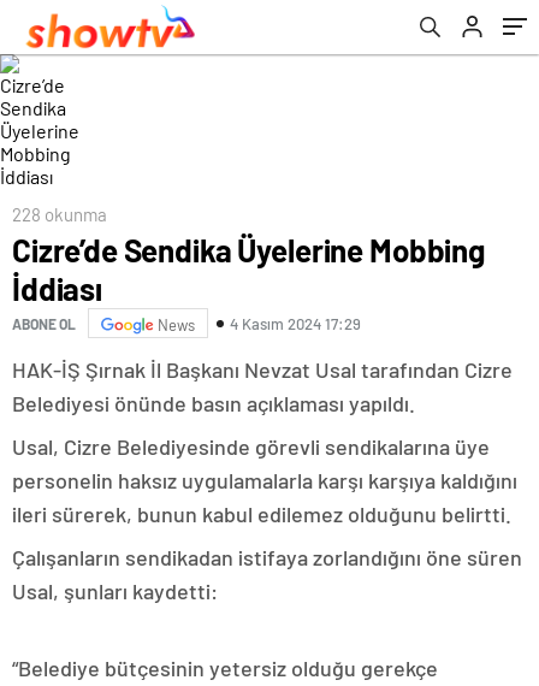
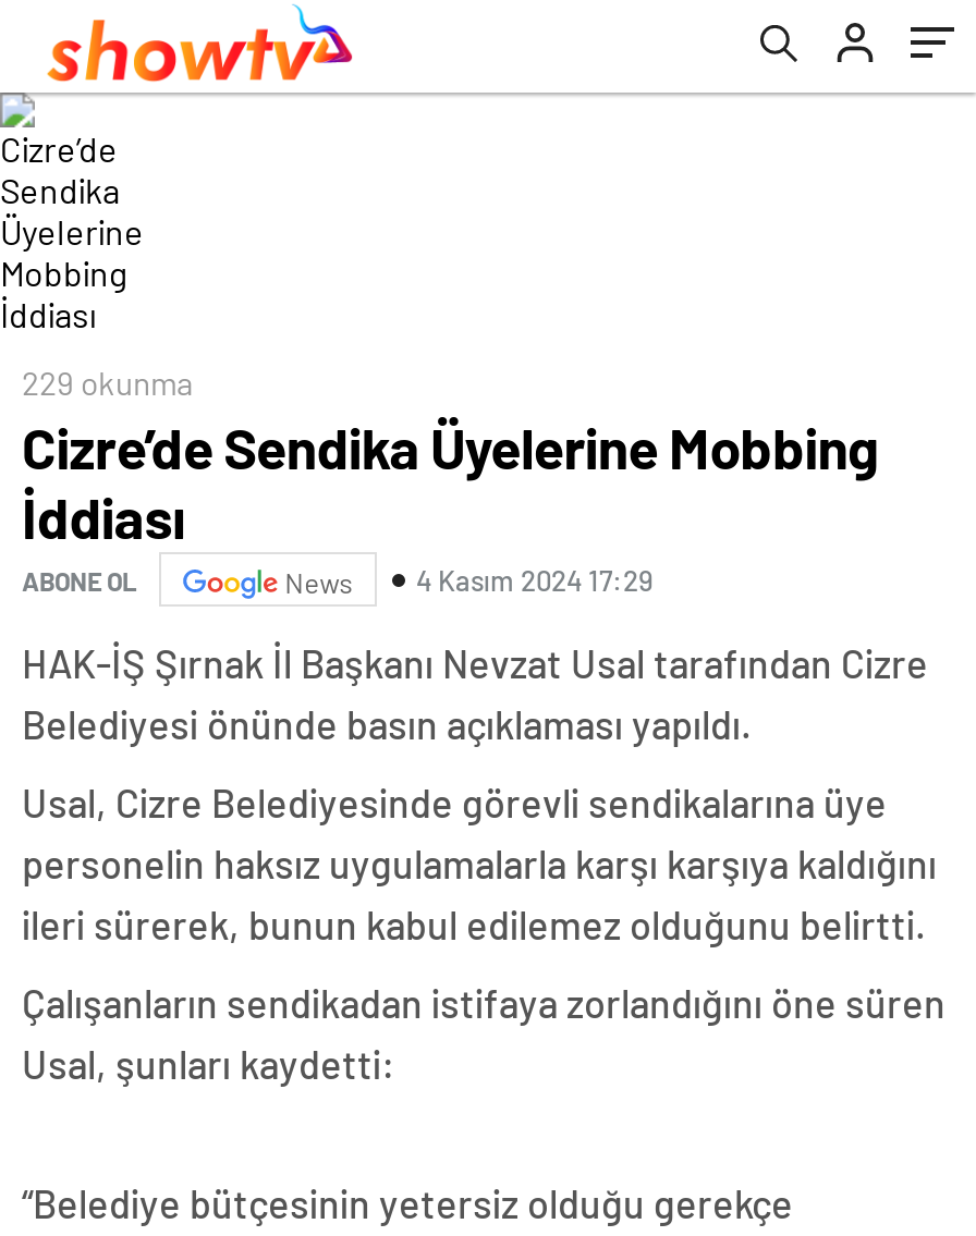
[12,203,107,225] 228 okunma -> [22,363,194,402] 229 okunma

